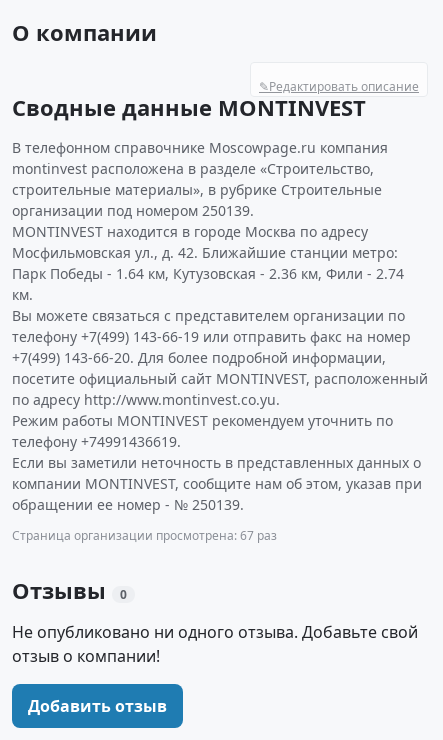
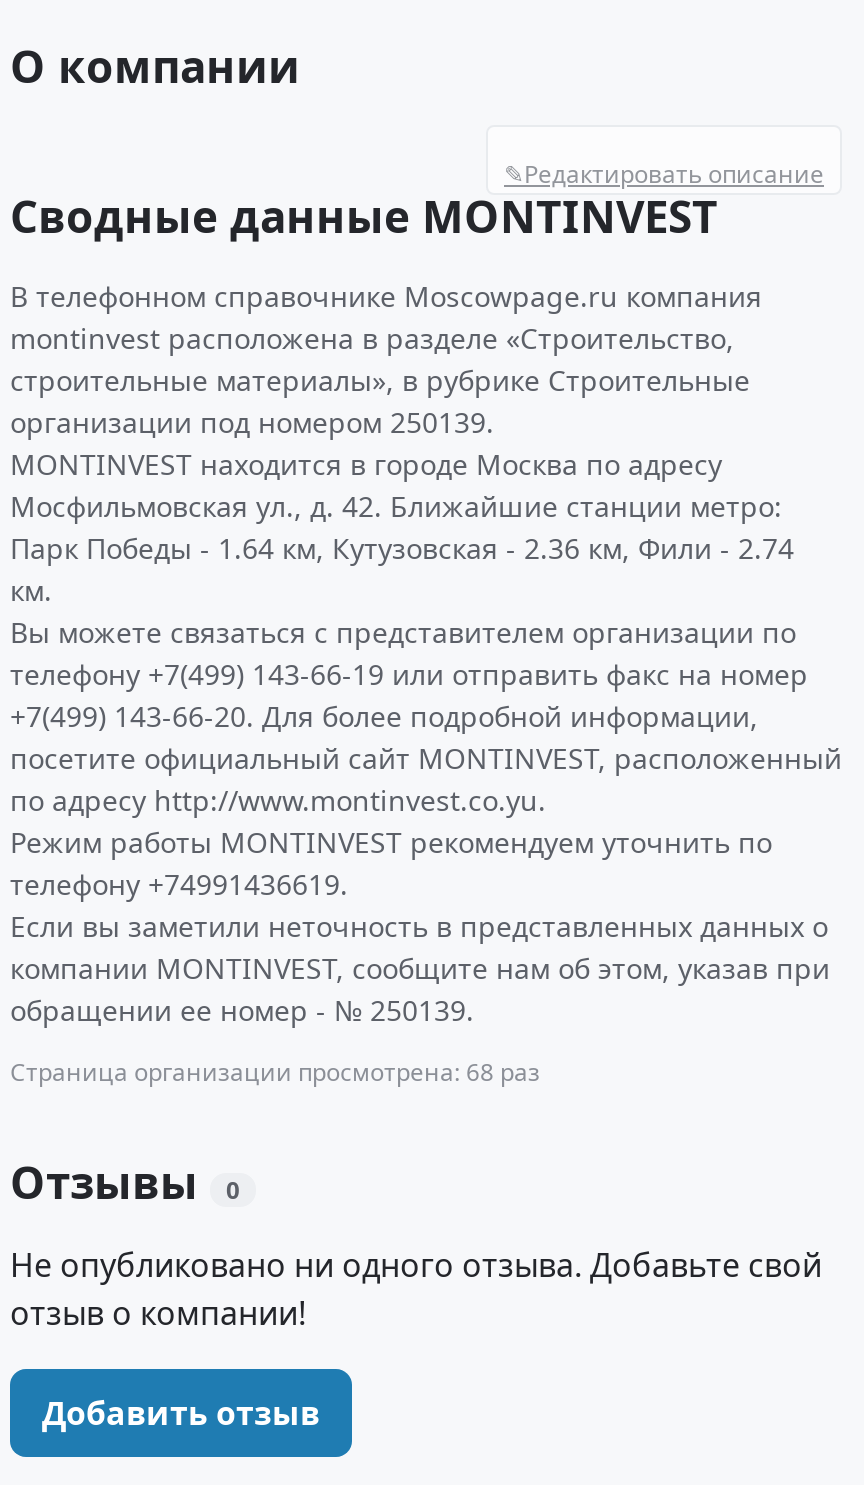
[12,527,277,544] Страница организации просмотрена: 67 раз -> [10,1055,540,1089] Страница организации просмотрена: 68 раз

